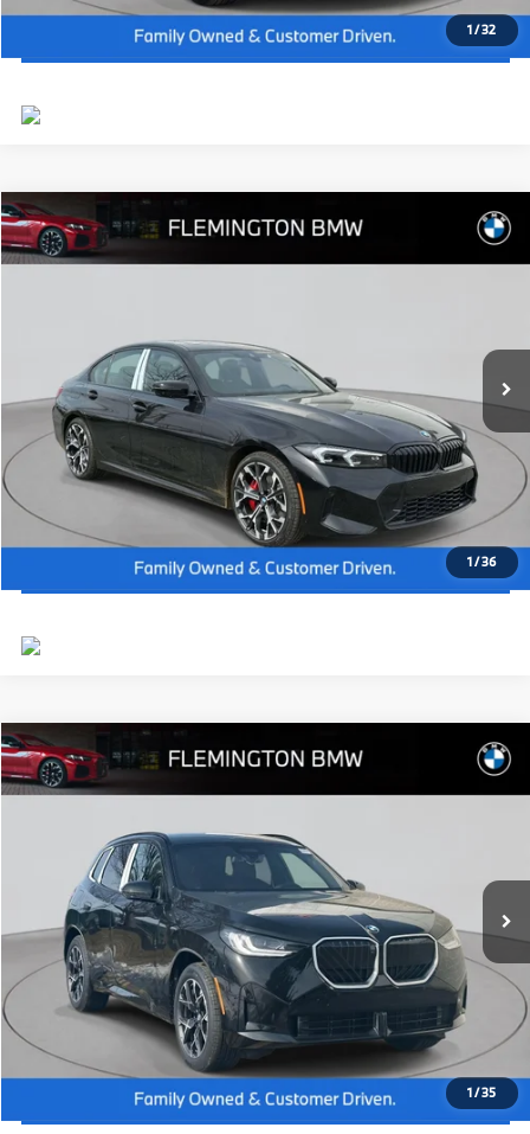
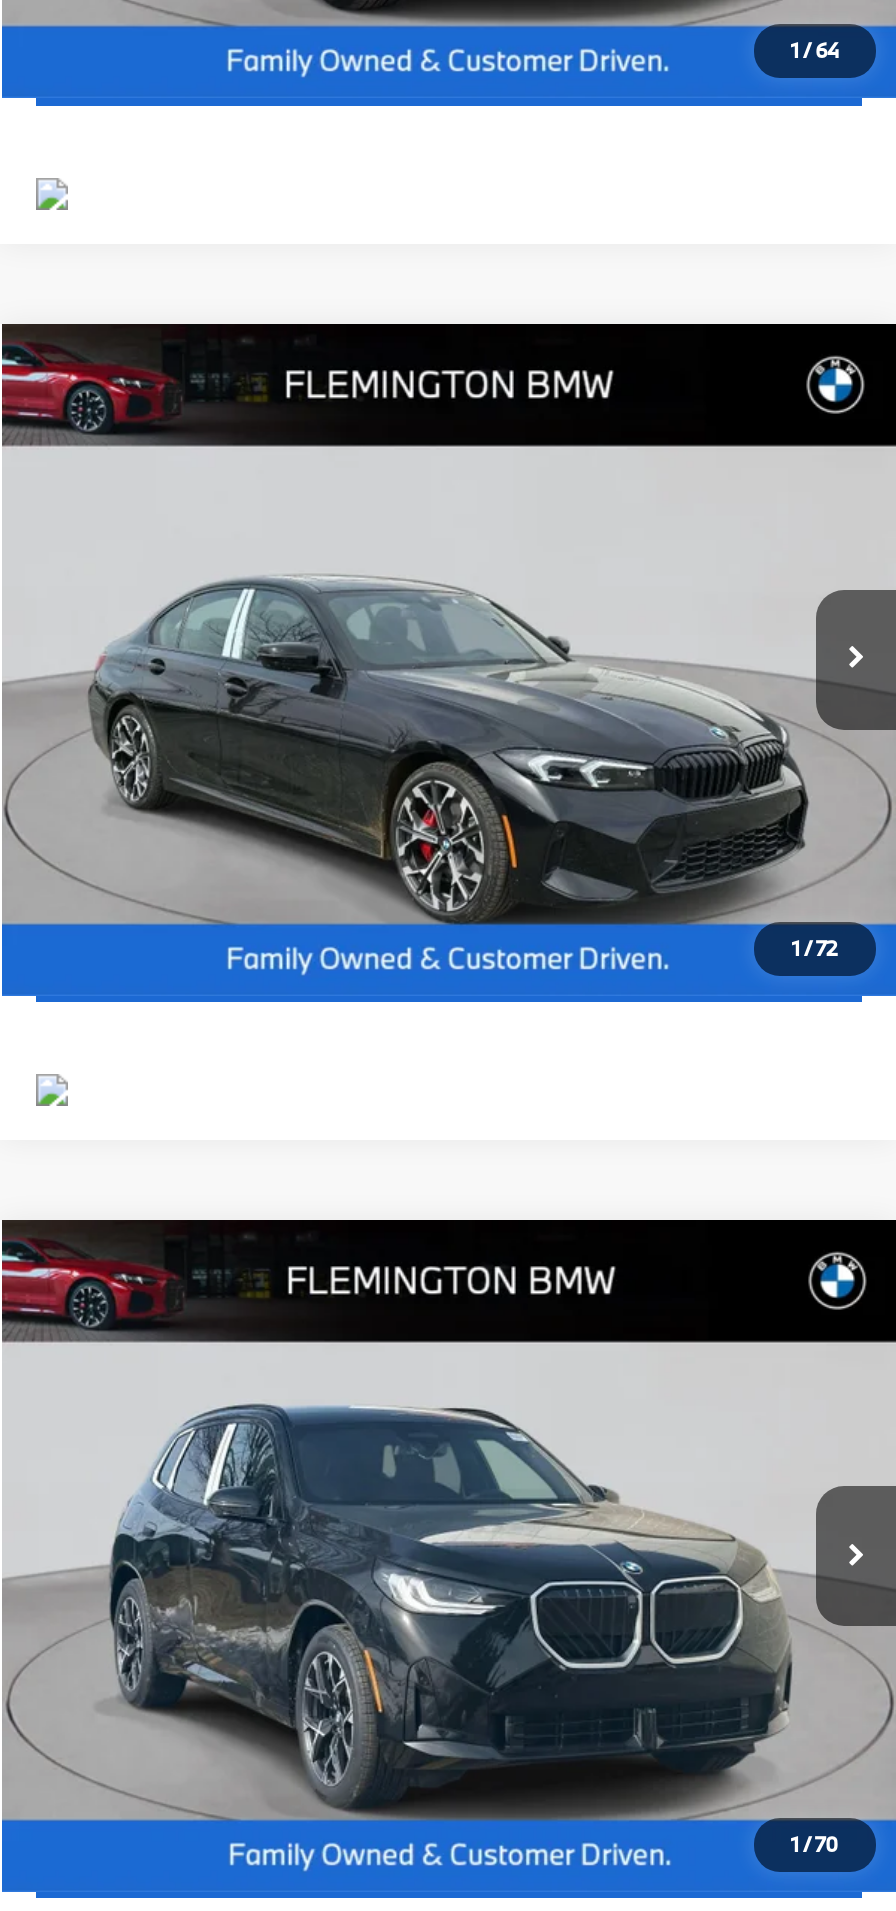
[468,22,496,38] 1 / 32 -> [791,37,839,65] 1 / 64
[468,553,496,570] 1 / 36 -> [792,933,838,961] 1 / 72
[468,1084,496,1101] 1 / 35 -> [791,1830,839,1858] 1 / 70

